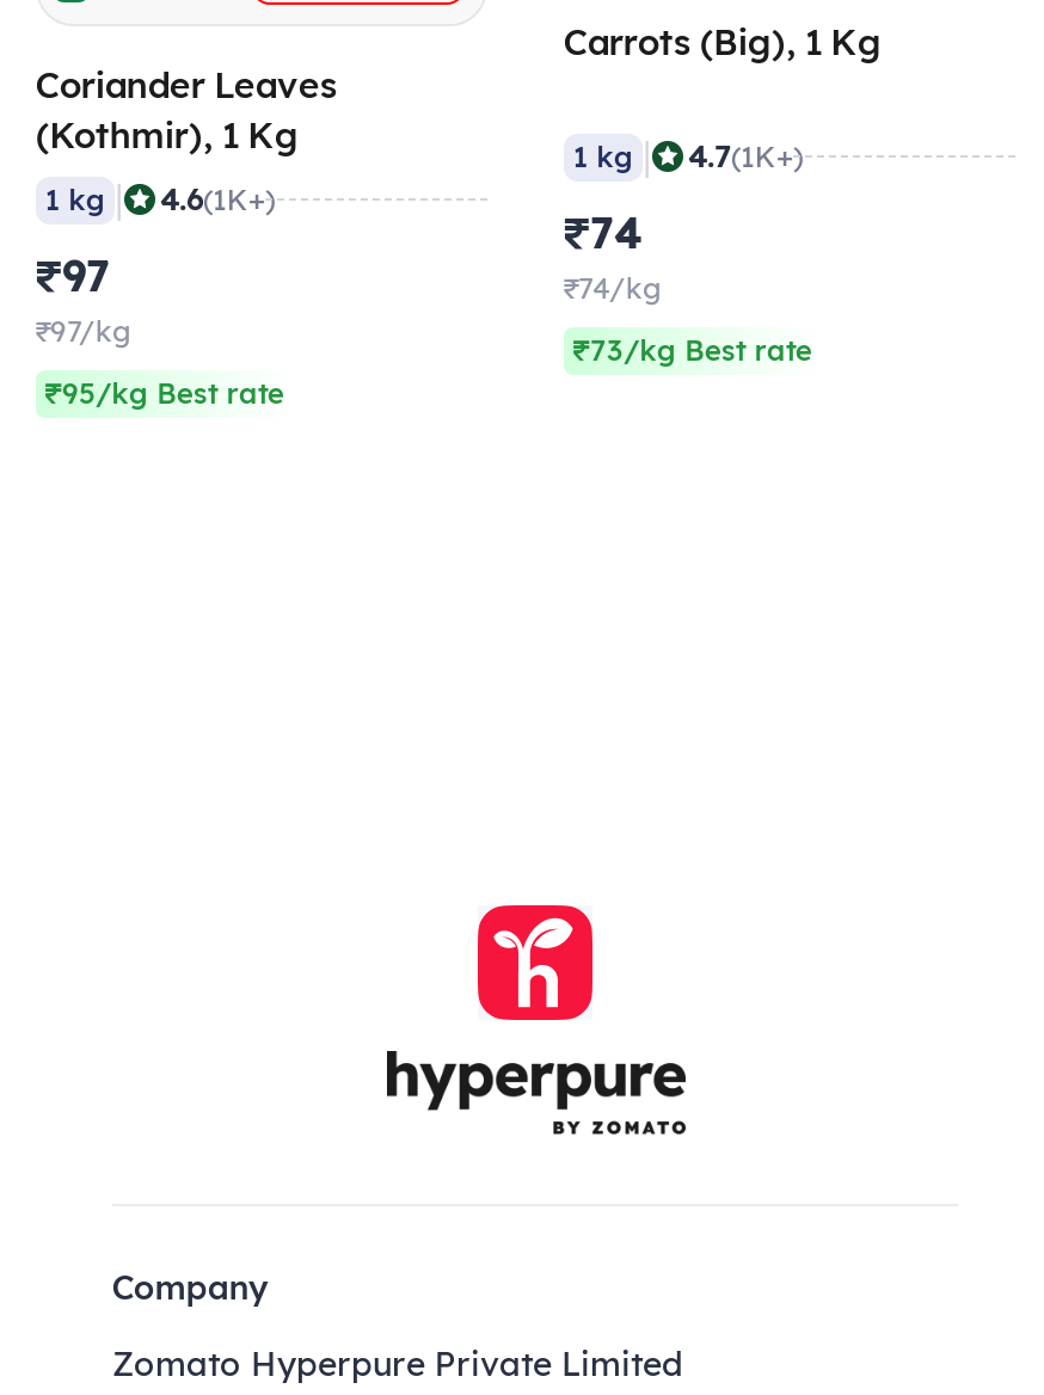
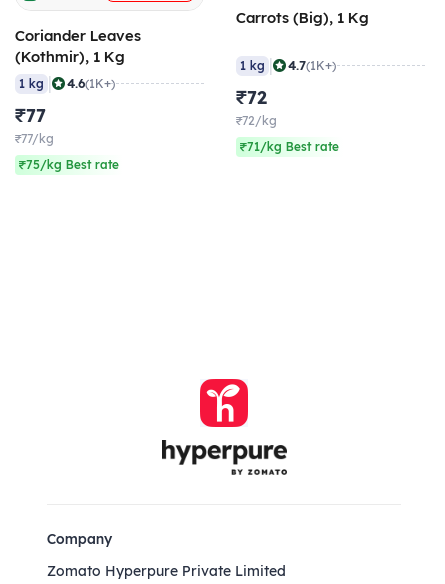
[564,205,662,308] ₹74 | ₹74/kg -> [236,86,277,129] ₹72 | ₹72/kg
[36,248,131,351] ₹97 | ₹97/kg -> [15,104,54,147] ₹77 | ₹77/kg
[573,332,812,370] ₹73/kg Best rate -> [240,139,339,155] ₹71/kg Best rate
[45,375,284,413] ₹95/kg Best rate -> [19,157,119,173] ₹75/kg Best rate

